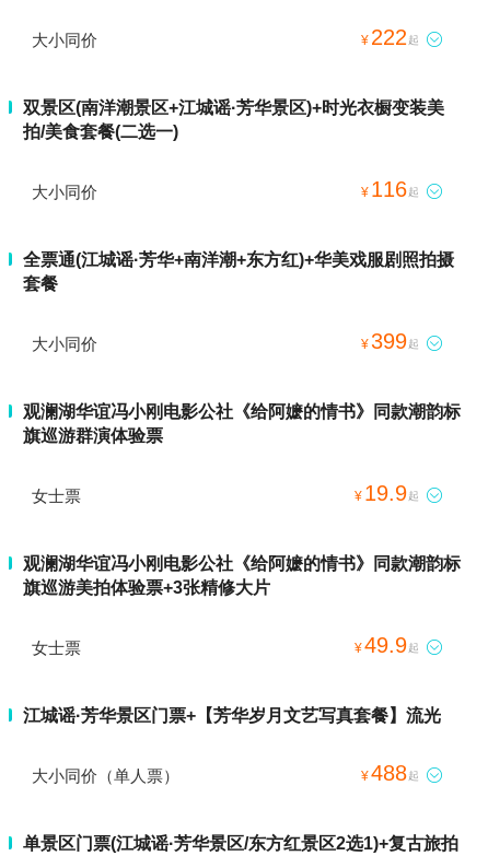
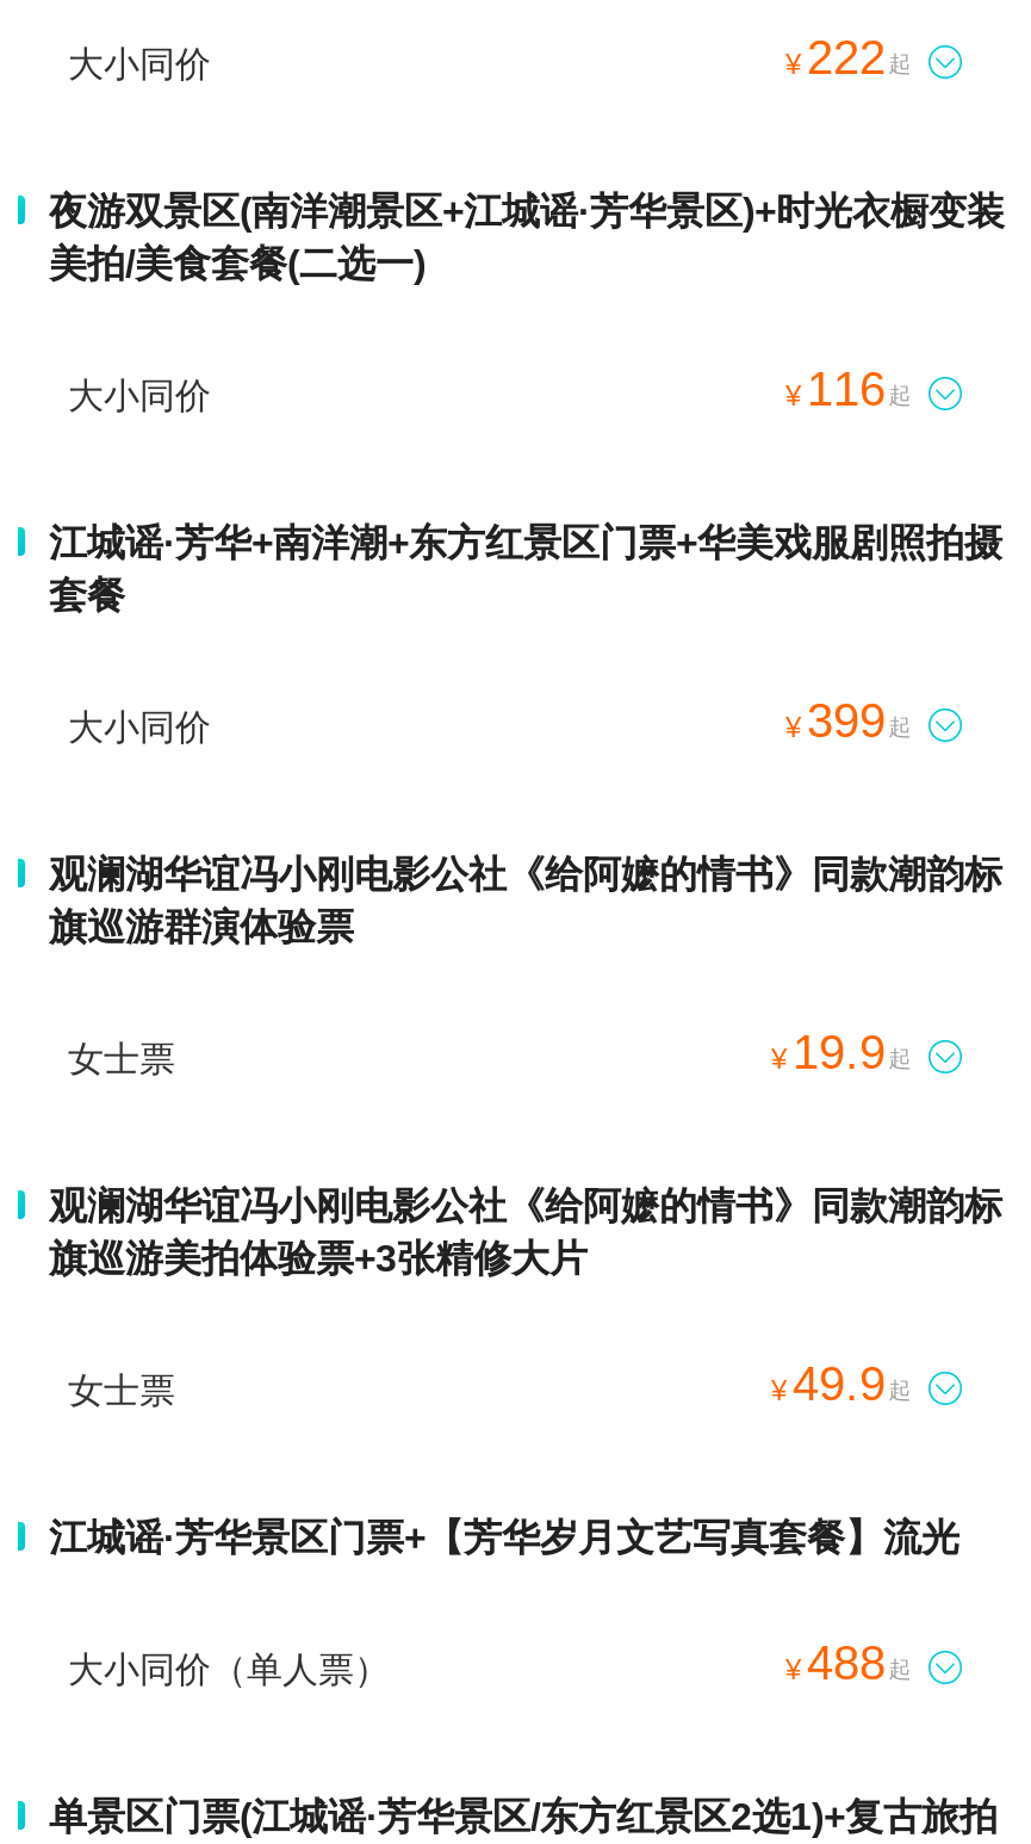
[23,98,444,141] 双景区(南洋潮景区+江城谣·芳华景区)+时光衣橱变装美 | 拍/美食套餐(二选一) -> [49,191,1005,284] 夜游双景区(南洋潮景区+江城谣·芳华景区)+时光衣橱变装 | 美拍/美食套餐(二选一)
[23,250,454,269] 全票通(江城谣·芳华+南洋潮+东方红)+华美戏服剧照拍摄 -> [49,522,1002,563] 江城谣·芳华+南洋潮+东方红景区门票+华美戏服剧照拍摄

